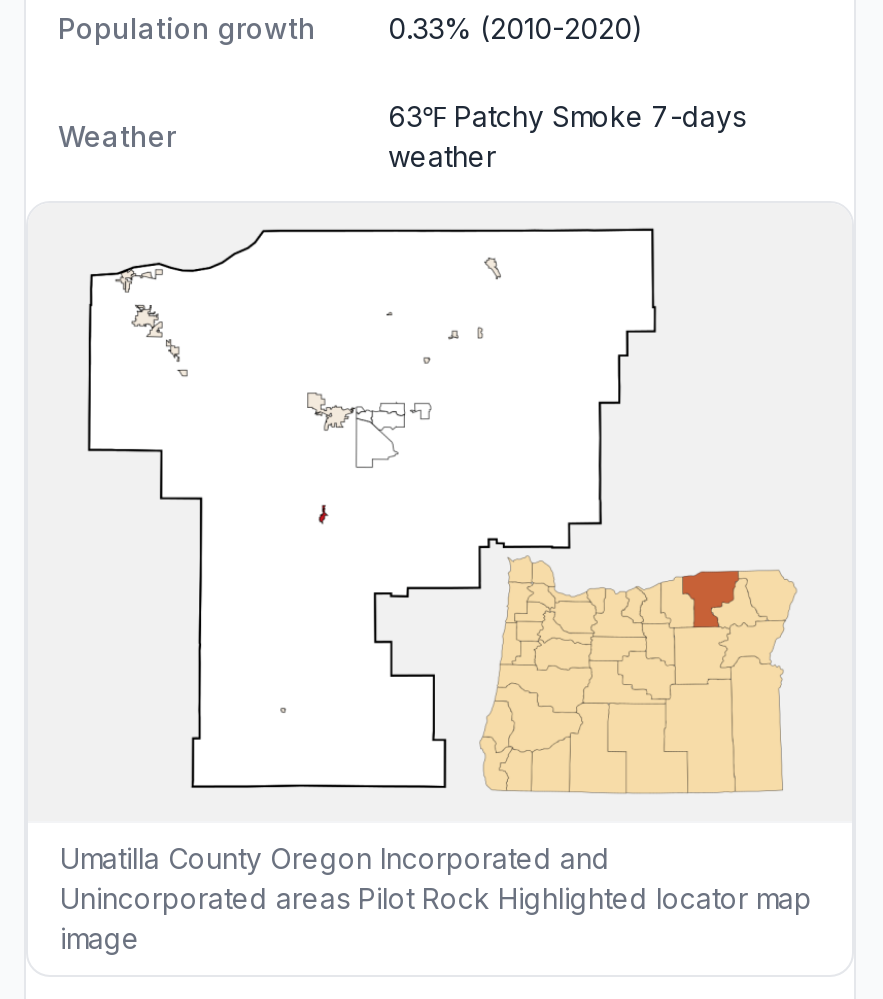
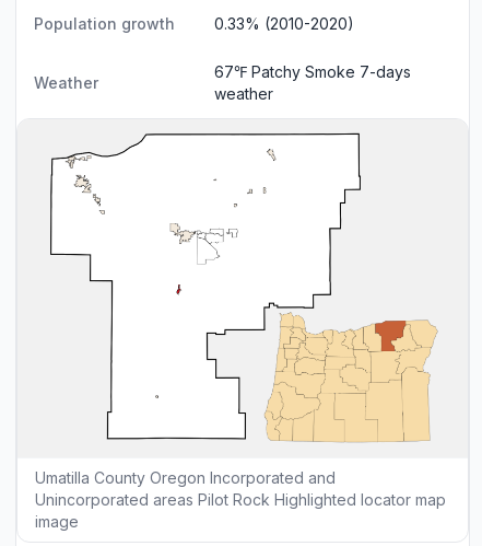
[388,98,746,132] 63℉ Patchy Smoke 7-days -> [214,62,411,80] 67℉ Patchy Smoke 7-days

